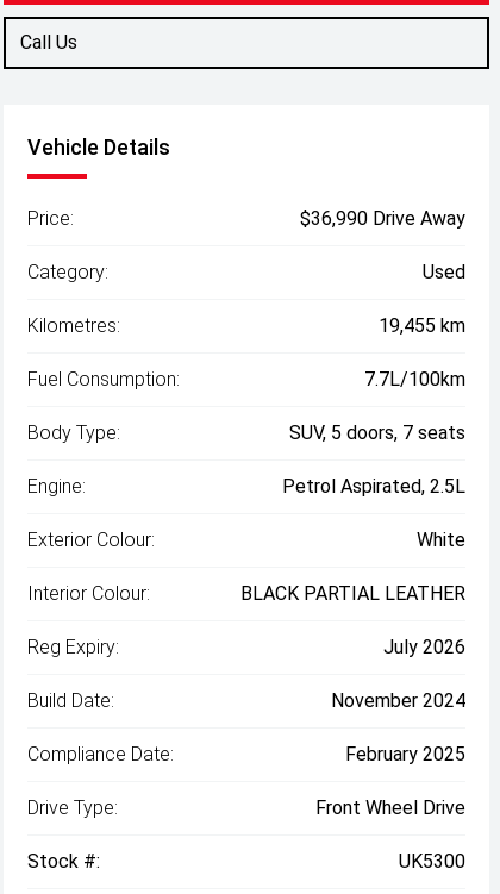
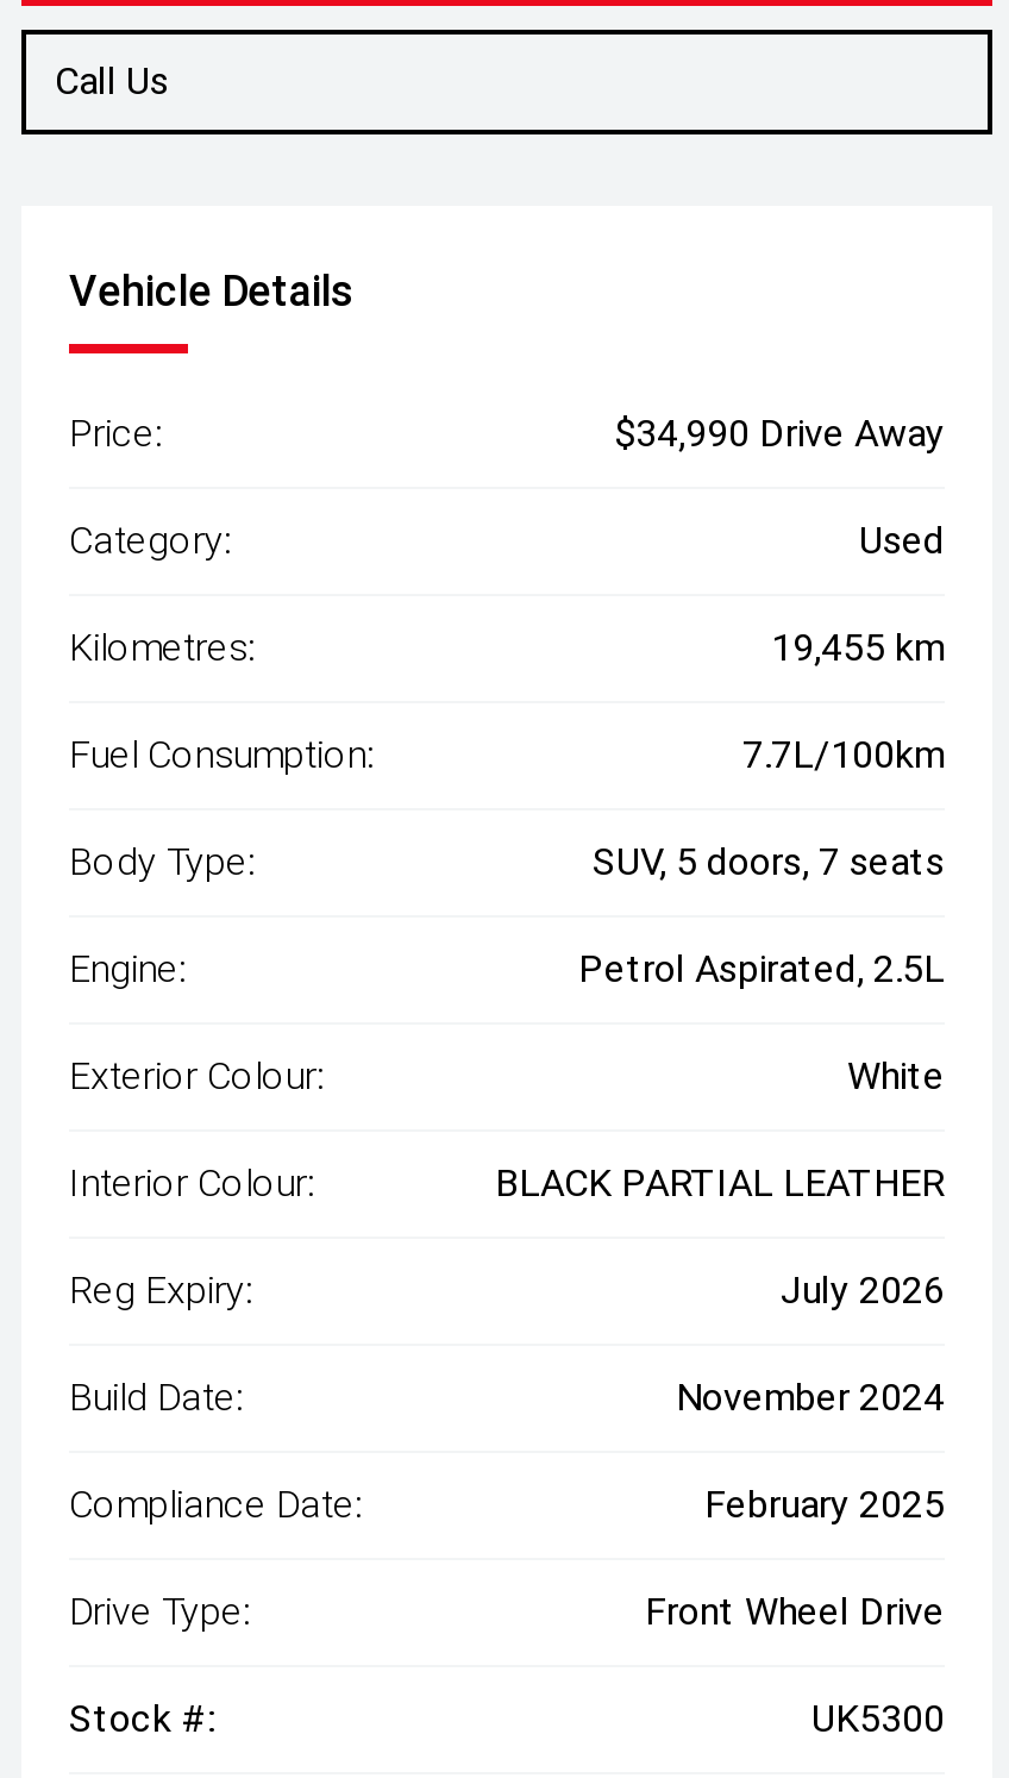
[300,207,465,230] $36,990 Drive Away -> [614,411,945,456] $34,990 Drive Away

